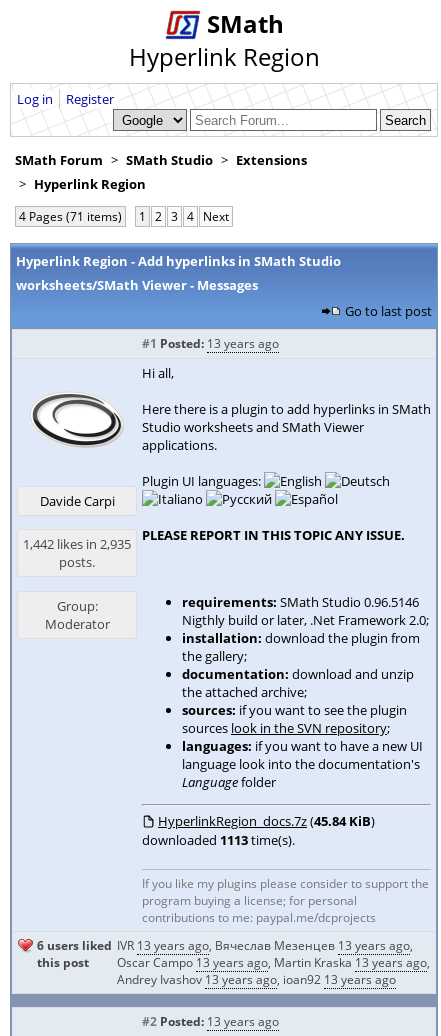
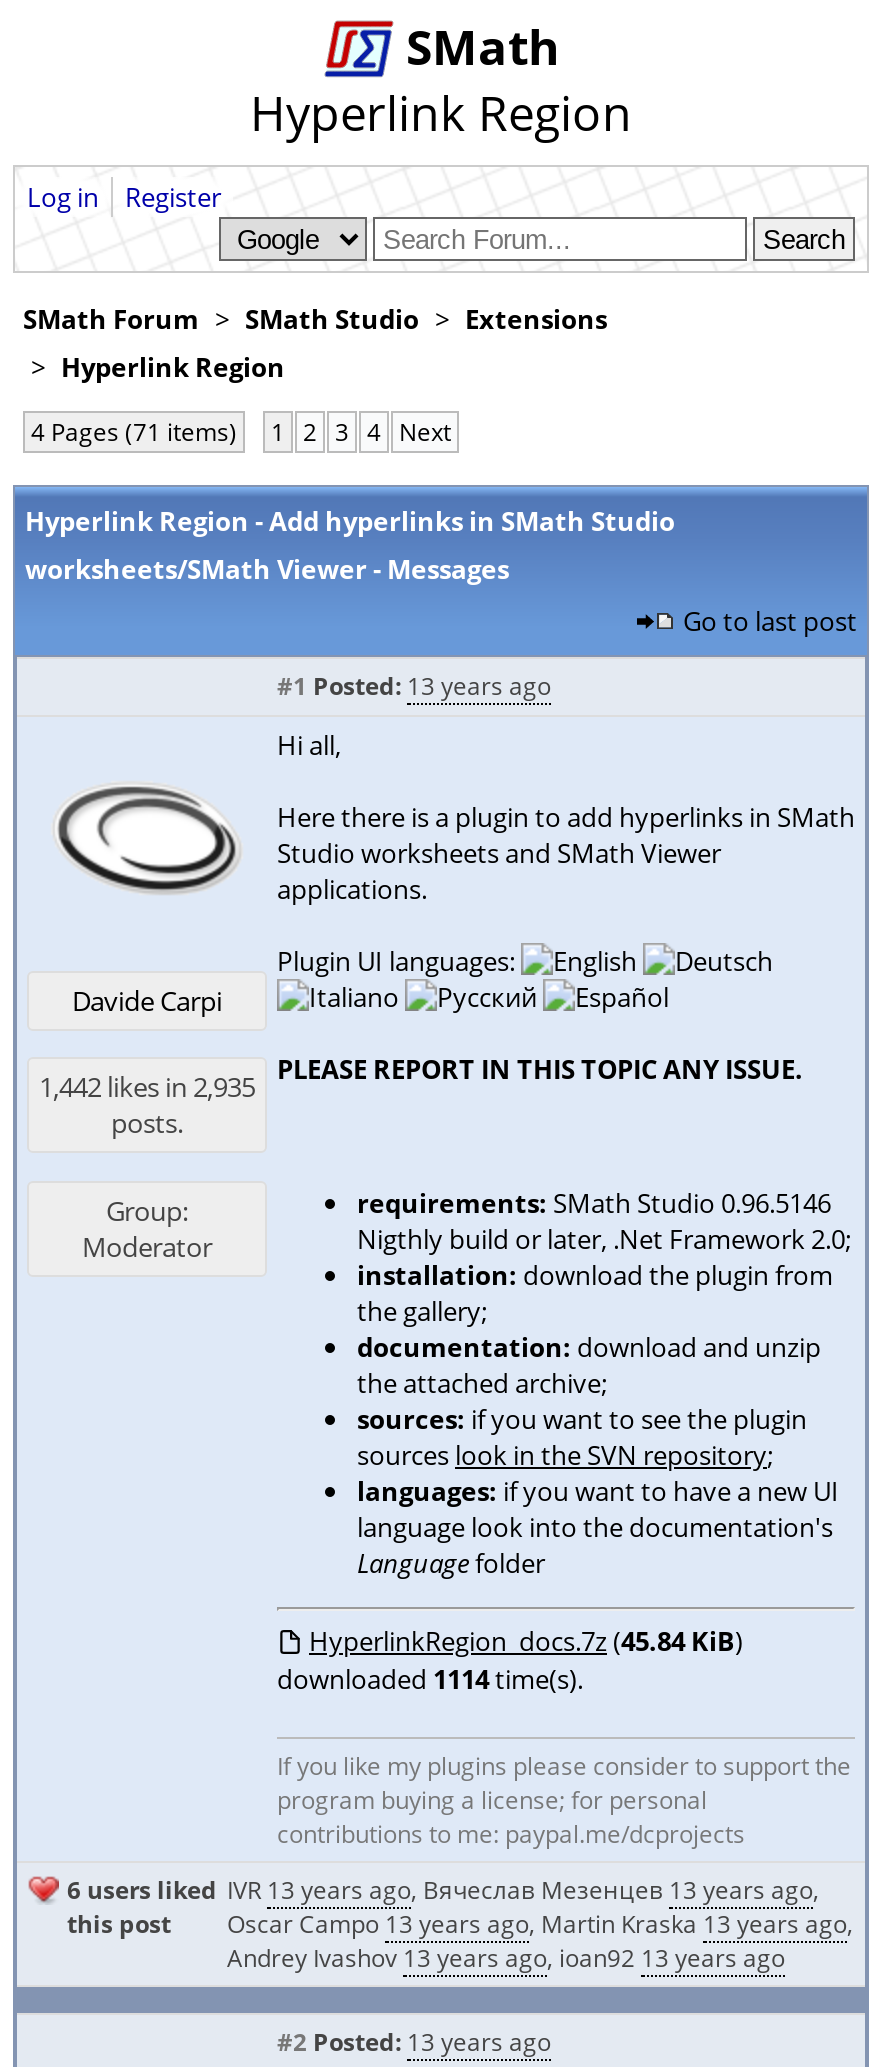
[142,830,295,848] downloaded 1113time(s). -> [277,1660,583,1696] downloaded 1114time(s).

